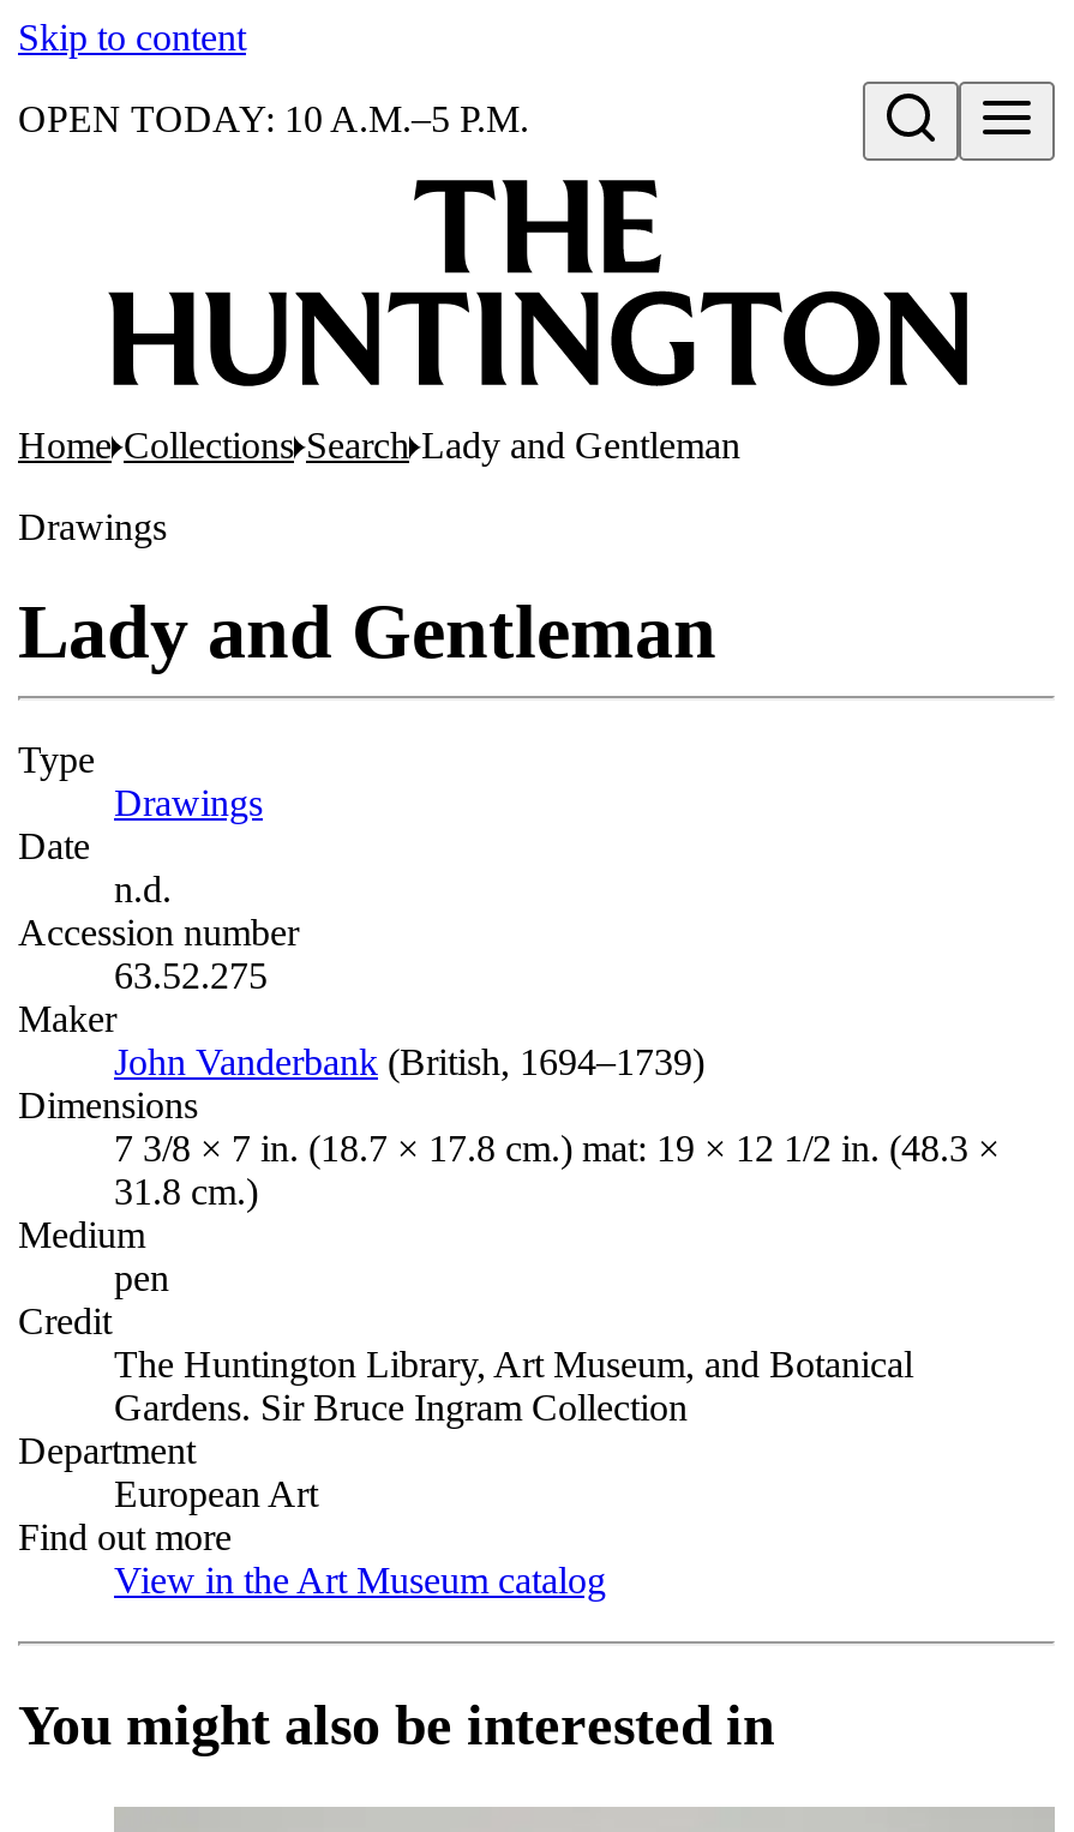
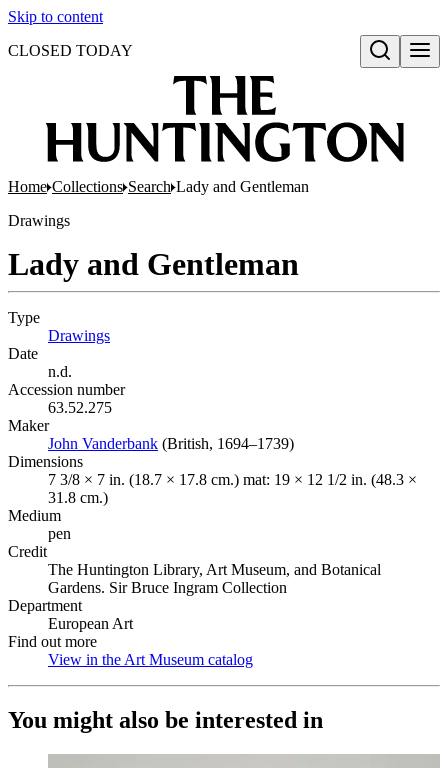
[18,98,529,139] OPEN TODAY: 10 A.M.–5 P.M. -> [8,42,133,59] CLOSED TODAY

